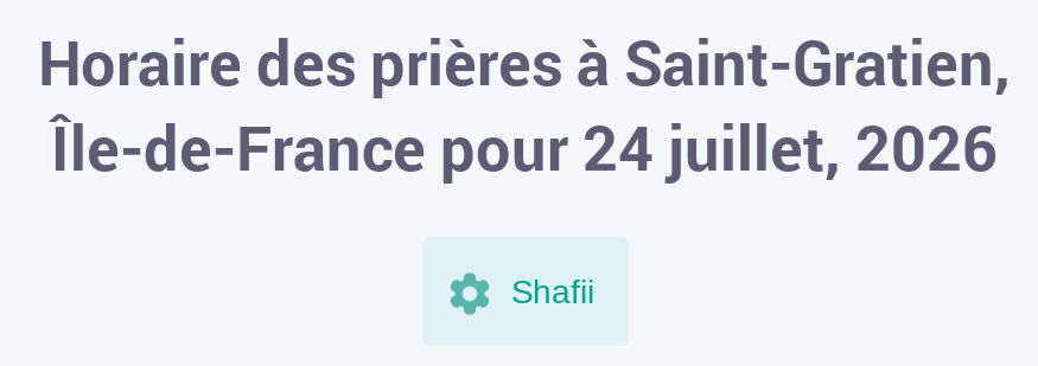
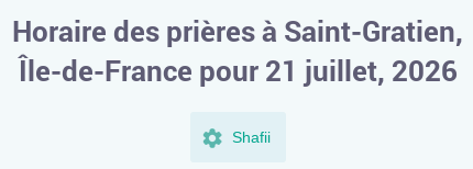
[51,107,998,187] Île-de-France pour 24 juillet, 2026 -> [18,52,457,89] Île-de-France pour 21 juillet, 2026

